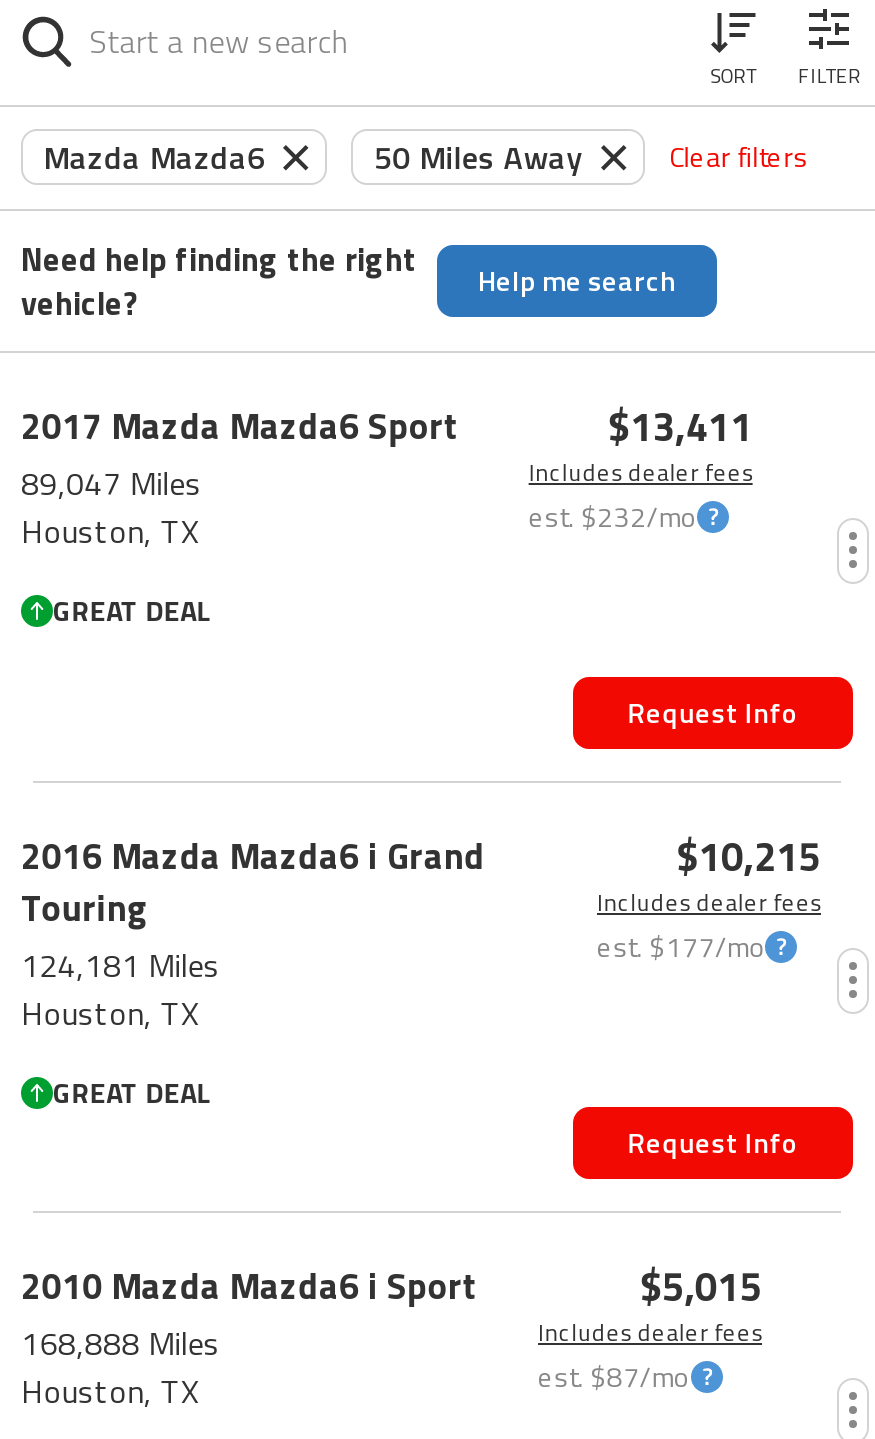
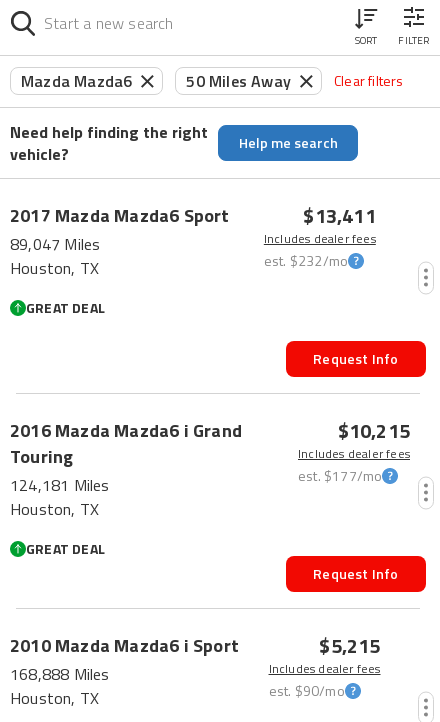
[640,1255,762,1317] $5,015 -> [319,630,380,661] $5,215
[538,1354,690,1396] est. $87/mo -> [268,679,345,700] est. $90/mo

